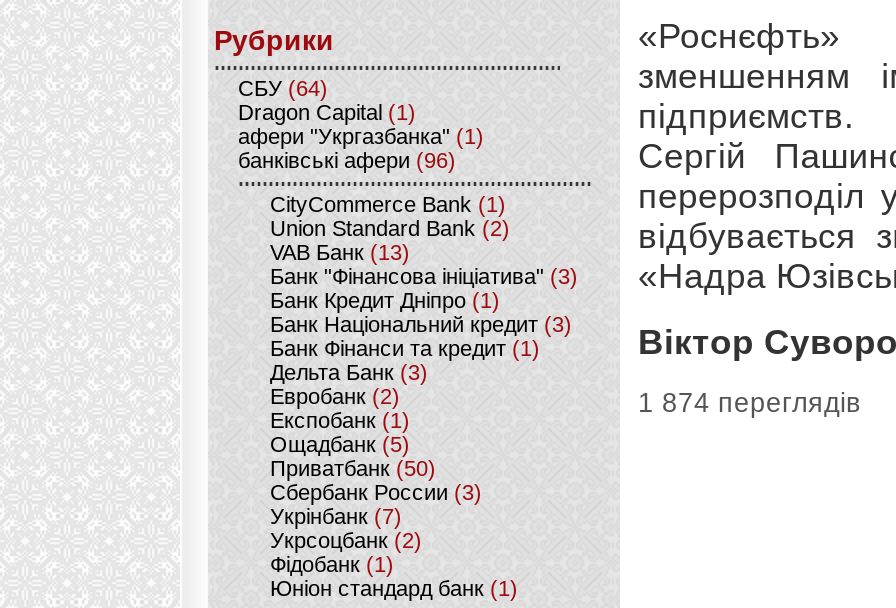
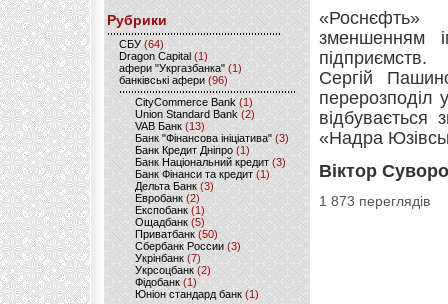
[638,388,860,418] 1 874 переглядів -> [319,194,430,209] 1 873 переглядів

